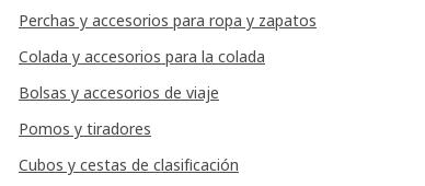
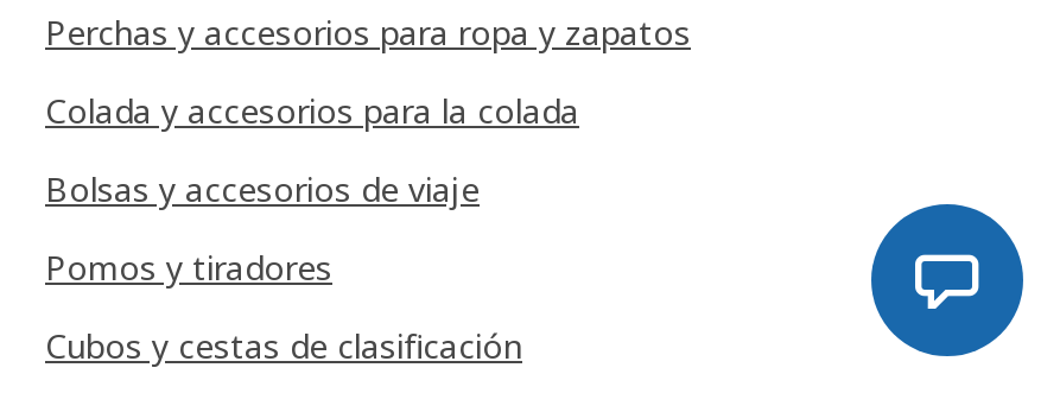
none -> [869,202,1026,359] [image]

